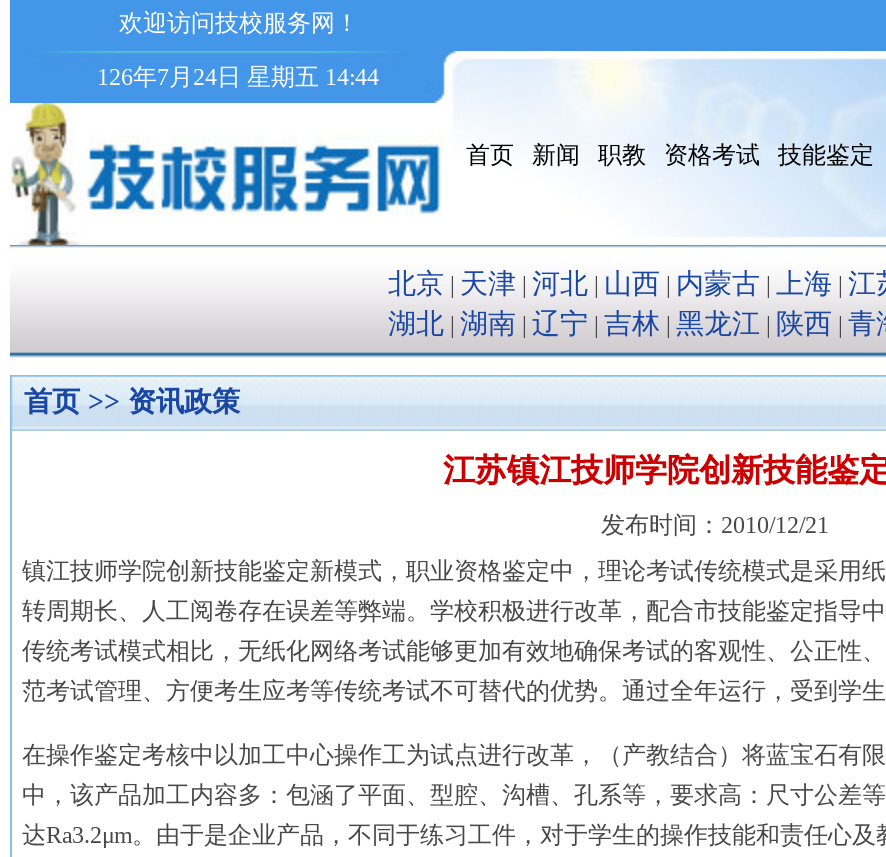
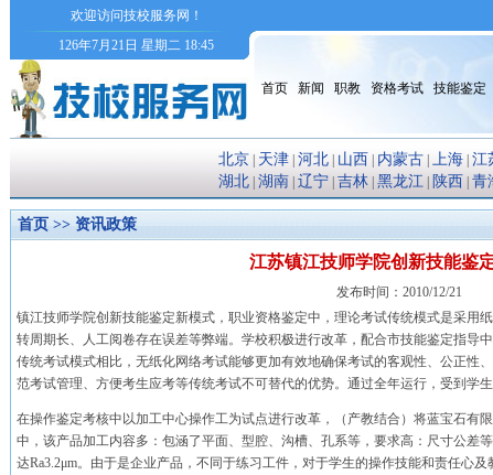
[97,63,379,91] 126年7月24日 星期五 14:44 -> [58,37,213,53] 126年7月21日 星期二 18:45

